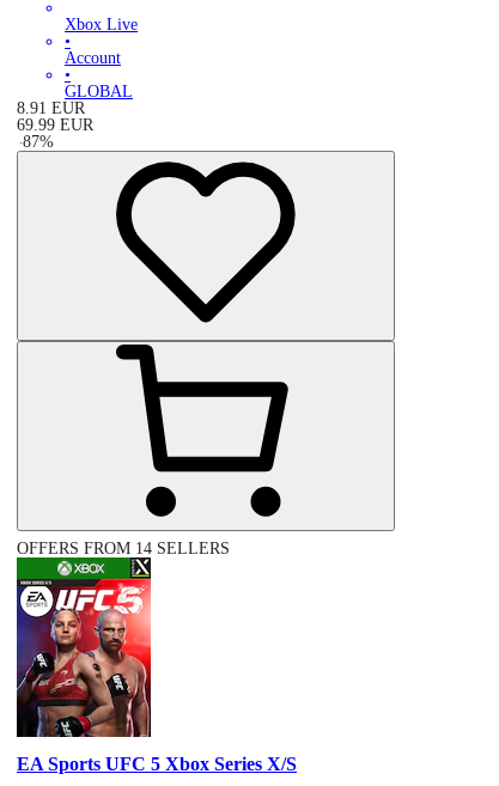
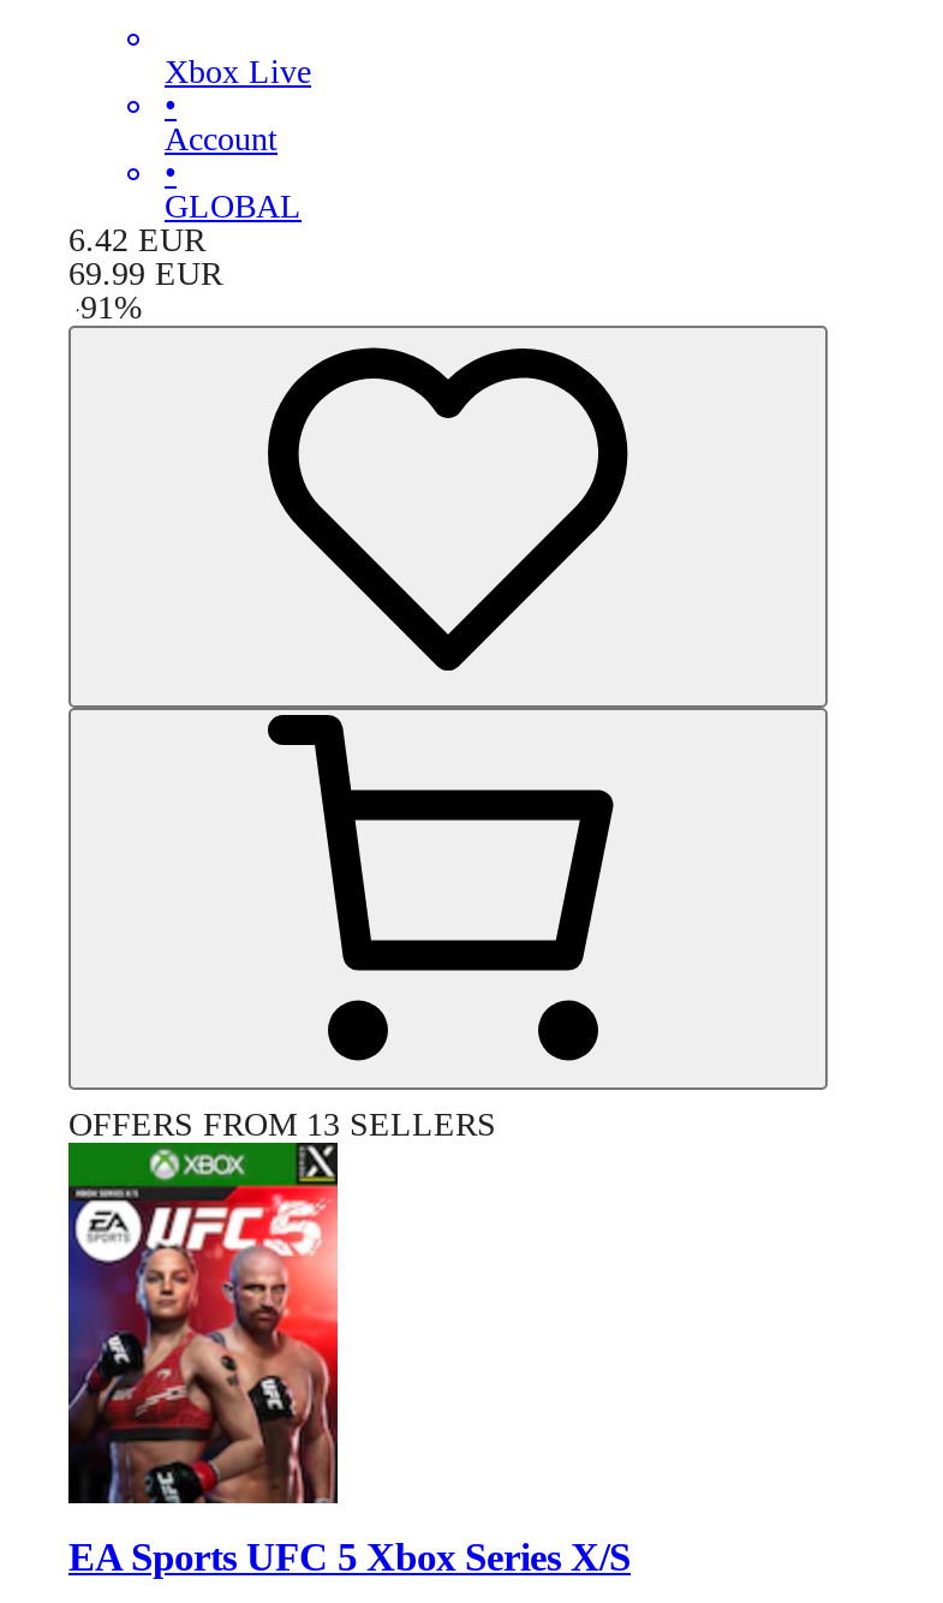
[17,99,85,117] 8.91 EUR -> [68,221,205,257] 6.42 EUR
[17,132,54,150] - 87% -> [68,289,143,325] - 91%
[17,539,230,557] OFFERS FROM 14 SELLERS -> [68,1106,496,1142] OFFERS FROM 13 SELLERS

